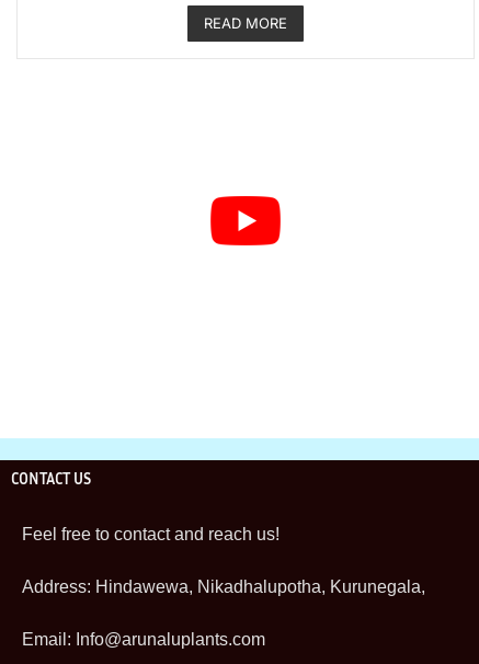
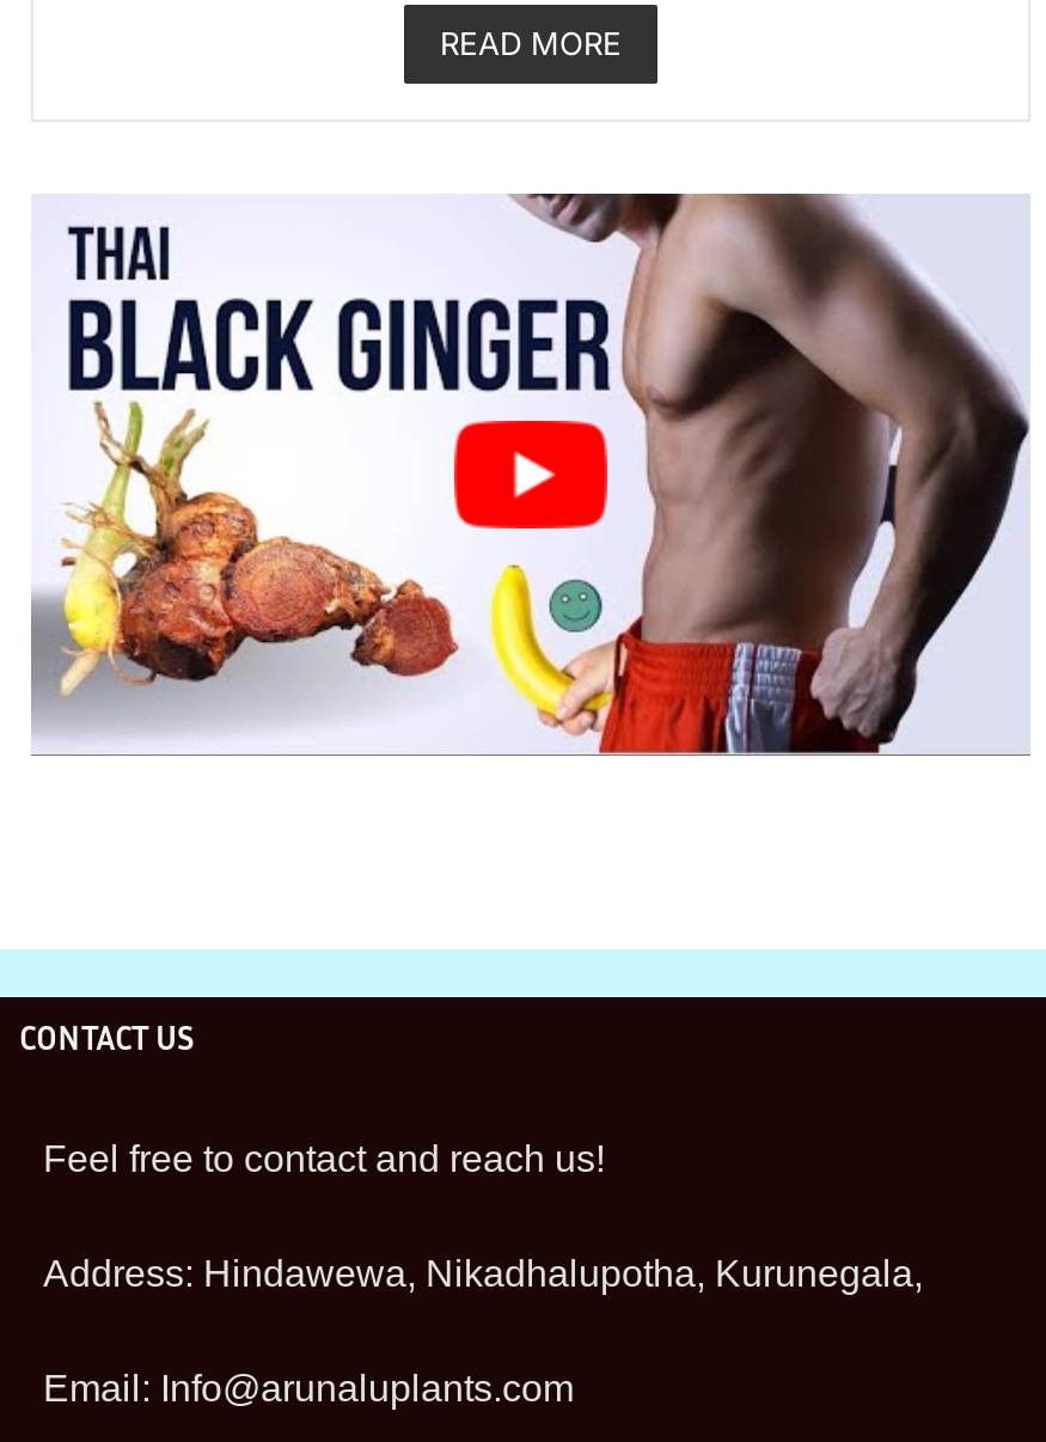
none -> [29,191,1030,758] [image]

